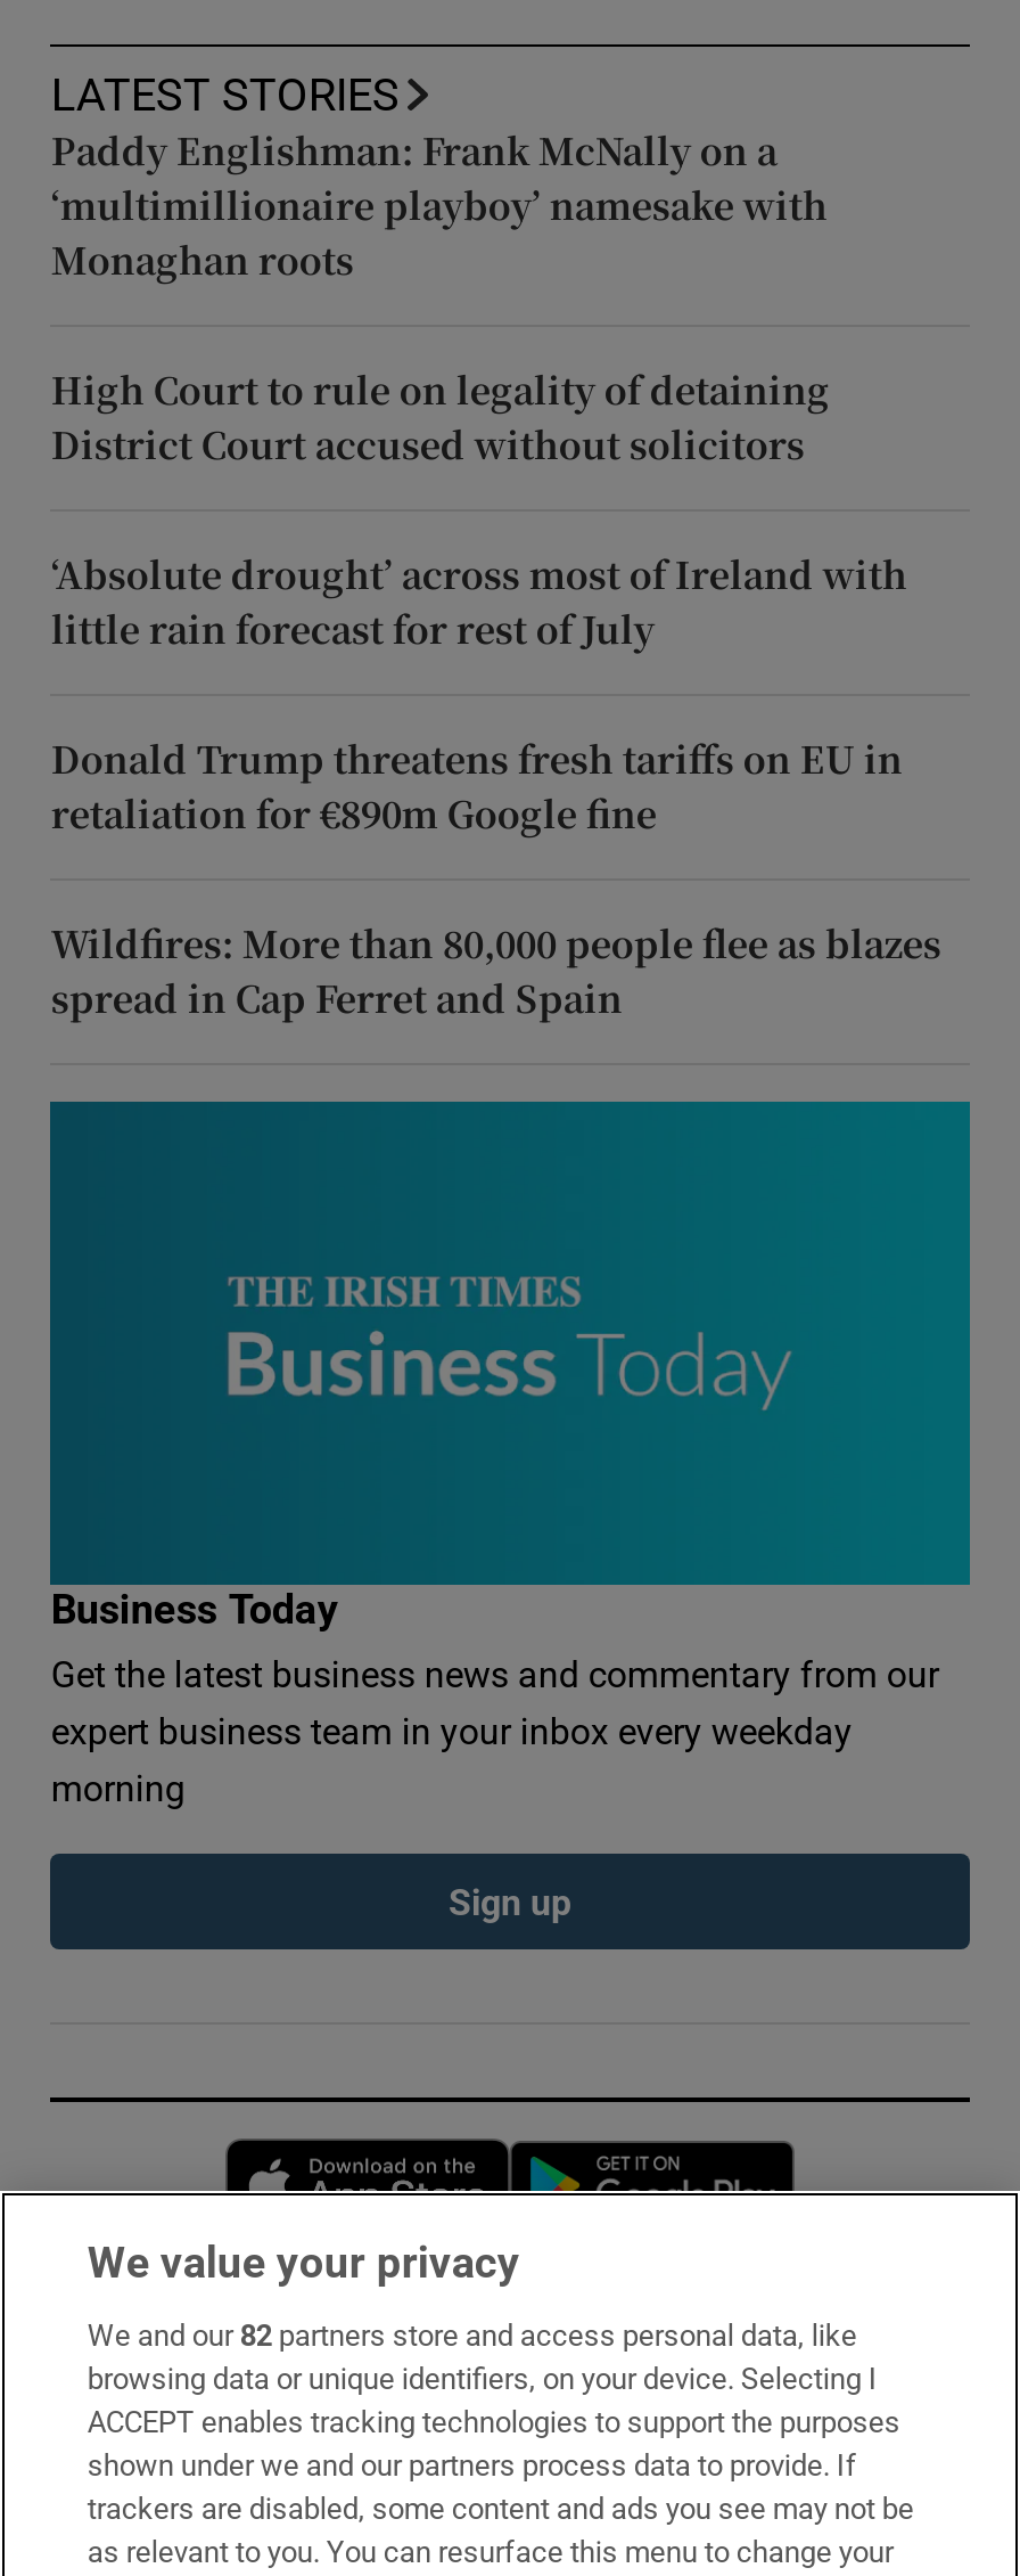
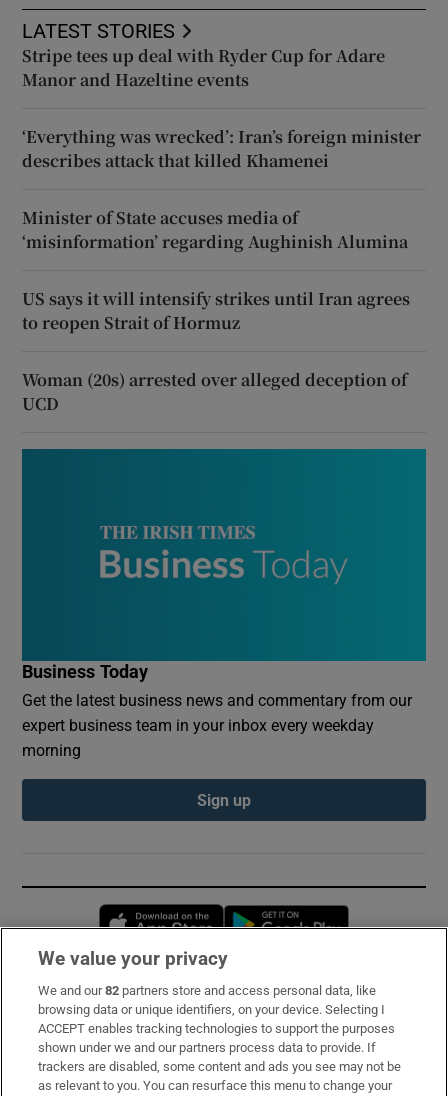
[51,124,827,286] Paddy Englishman: Frank McNally on a | ‘multimillionaire playboy’ namesake with | Monaghan roots -> [22,44,385,91] Stripe tees up deal with Ryder Cup for Adare | Manor and Hazeltine events
[51,363,830,470] High Court to rule on legality of detaining | District Court accused without solicitors -> [22,125,421,172] ‘Everything was wrecked’: Iran’s foreign minister | describes attack that killed Khamenei
[51,548,907,655] ‘Absolute drought’ across most of Ireland with | little rain forecast for rest of July -> [22,206,408,253] Minister of State accuses media of | ‘misinformation’ regarding Aughinish Alumina
[51,732,903,839] Donald Trump threatens fresh tariffs on EU in | retaliation for €890m Google fine -> [22,287,410,334] US says it will intensify strikes until Iran agrees | to reopen Strait of Hormuz
[51,917,941,1024] Wildfires: More than 80,000 people flee as blazes | spread in Cap Ferret and Spain -> [22,368,407,415] Woman (20s) arrested over alleged deception of | UCD

